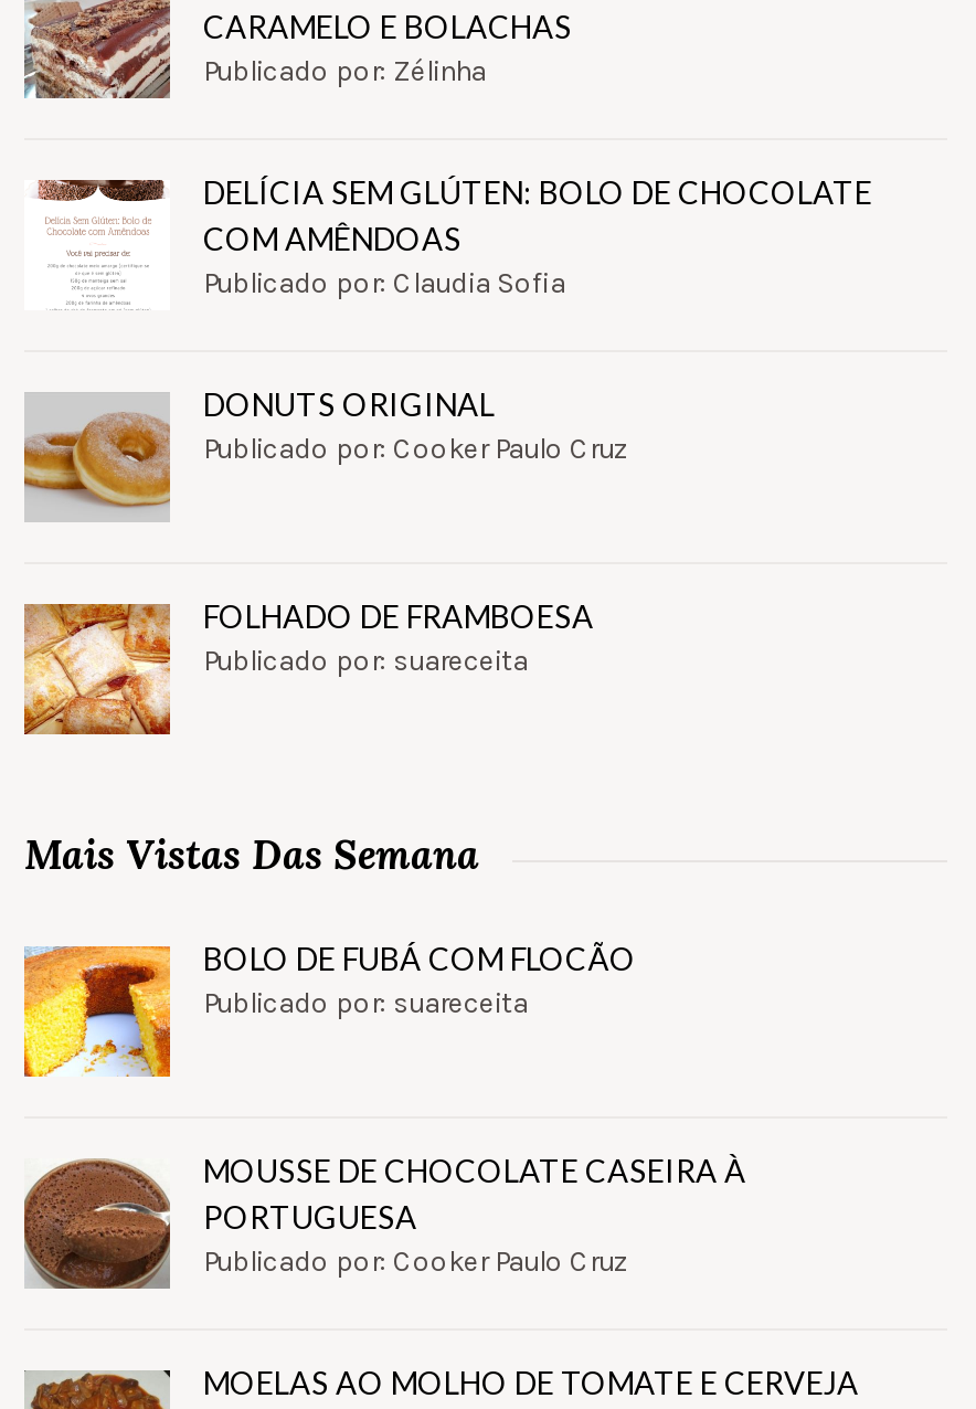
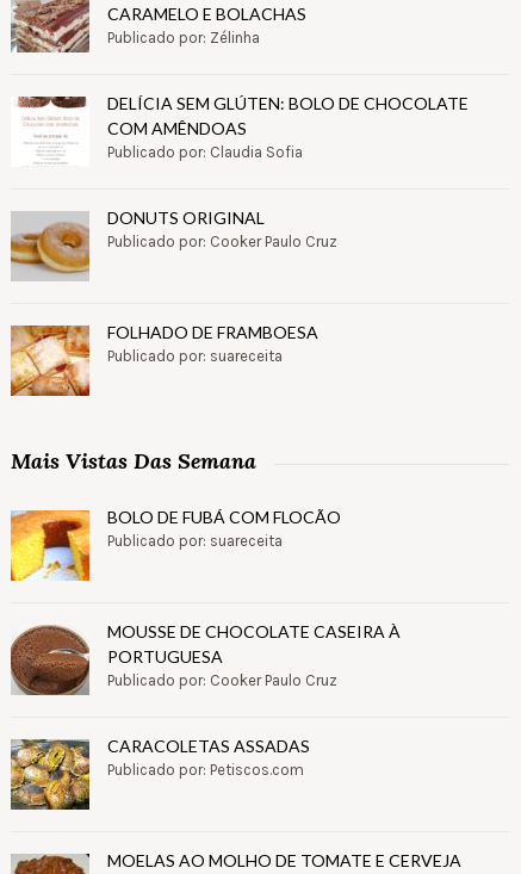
none -> [11,736,310,811] [image] | CARACOLETAS ASSADAS | Publicado por: Petiscos.com

